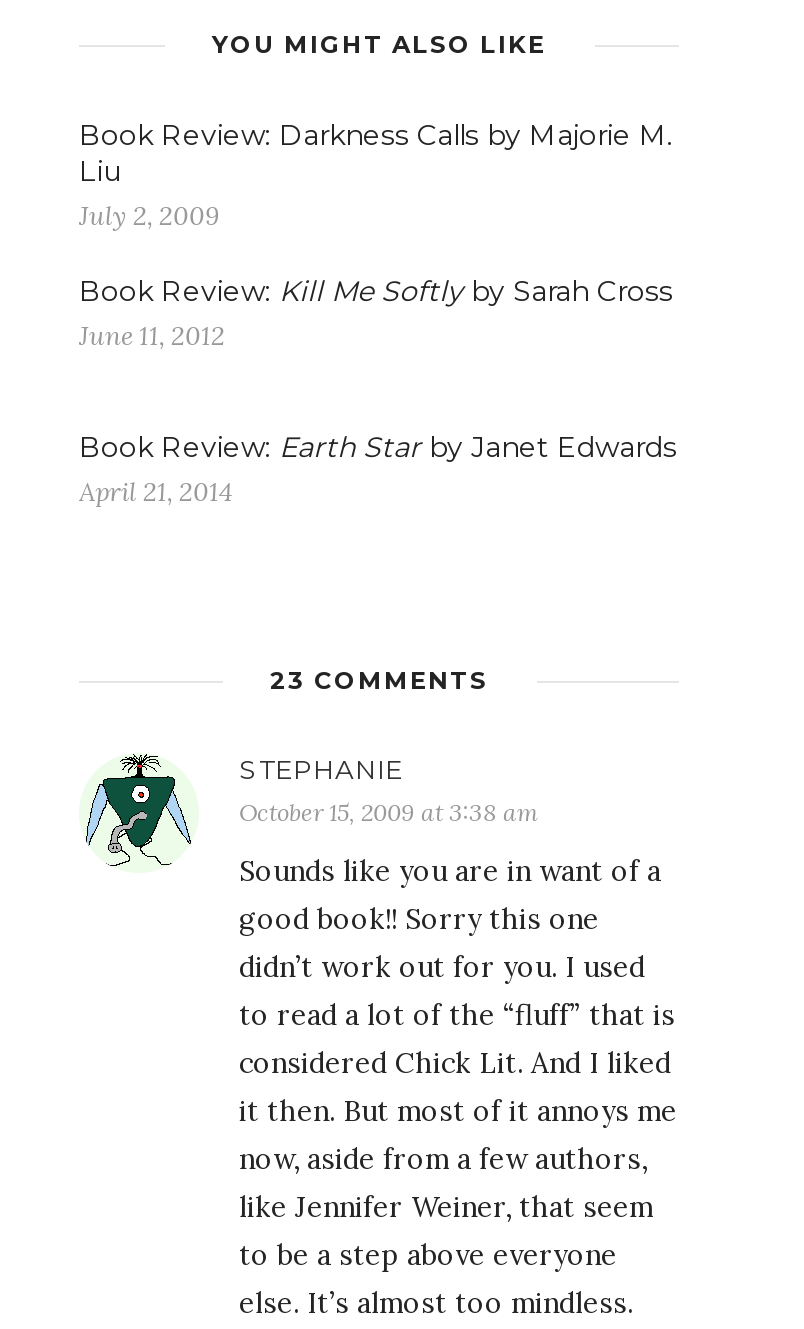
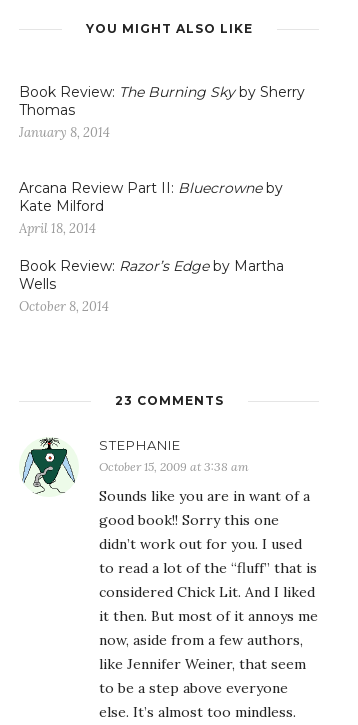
[79,117,673,233] Book Review: Darkness Calls by Majorie M. | Liu | July 2, 2009 -> [19,83,305,141] Book Review: The Burning Sky by Sherry | Thomas | January 8, 2014
[79,273,673,353] Book Review: Kill Me Softly by Sarah Cross | June 11, 2012 -> [19,179,283,237] Arcana Review Part II: Bluecrowne by | Kate Milford | April 18, 2014
[79,429,677,509] Book Review: Earth Star by Janet Edwards | April 21, 2014 -> [19,257,284,315] Book Review: Razor’s Edge by Martha | Wells | October 8, 2014

